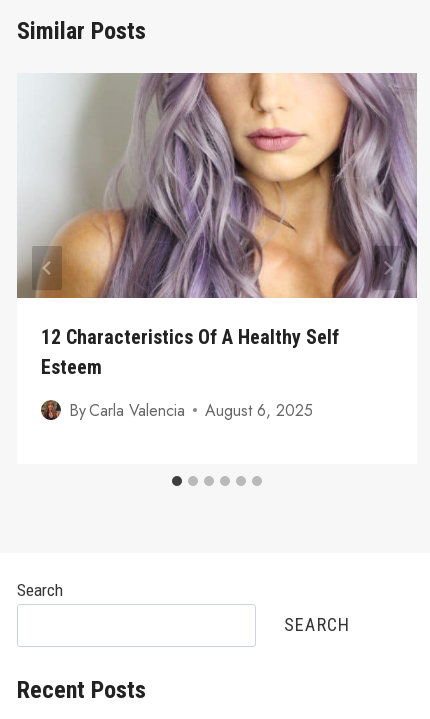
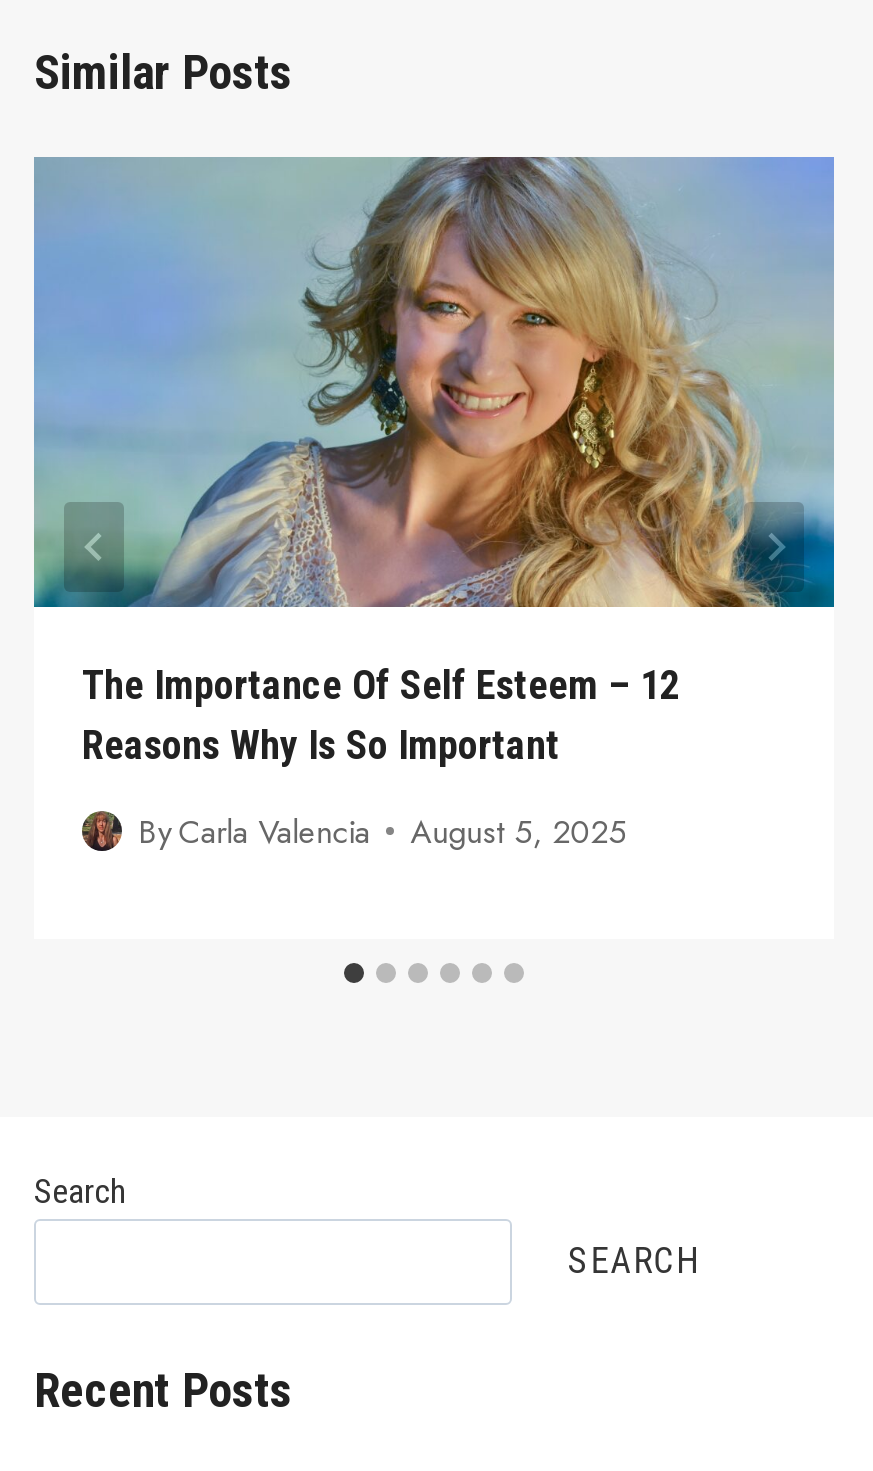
[17,72,418,379] [image] | 12 Characteristics Of A Healthy Self | Esteem -> [32,155,836,768] [image] | The Importance Of Self Esteem – 12 | Reasons Why Is So Important
[69,399,313,422] By Carla Valencia August 6, 2025 -> [138,808,626,854] By Carla Valencia August 5, 2025

